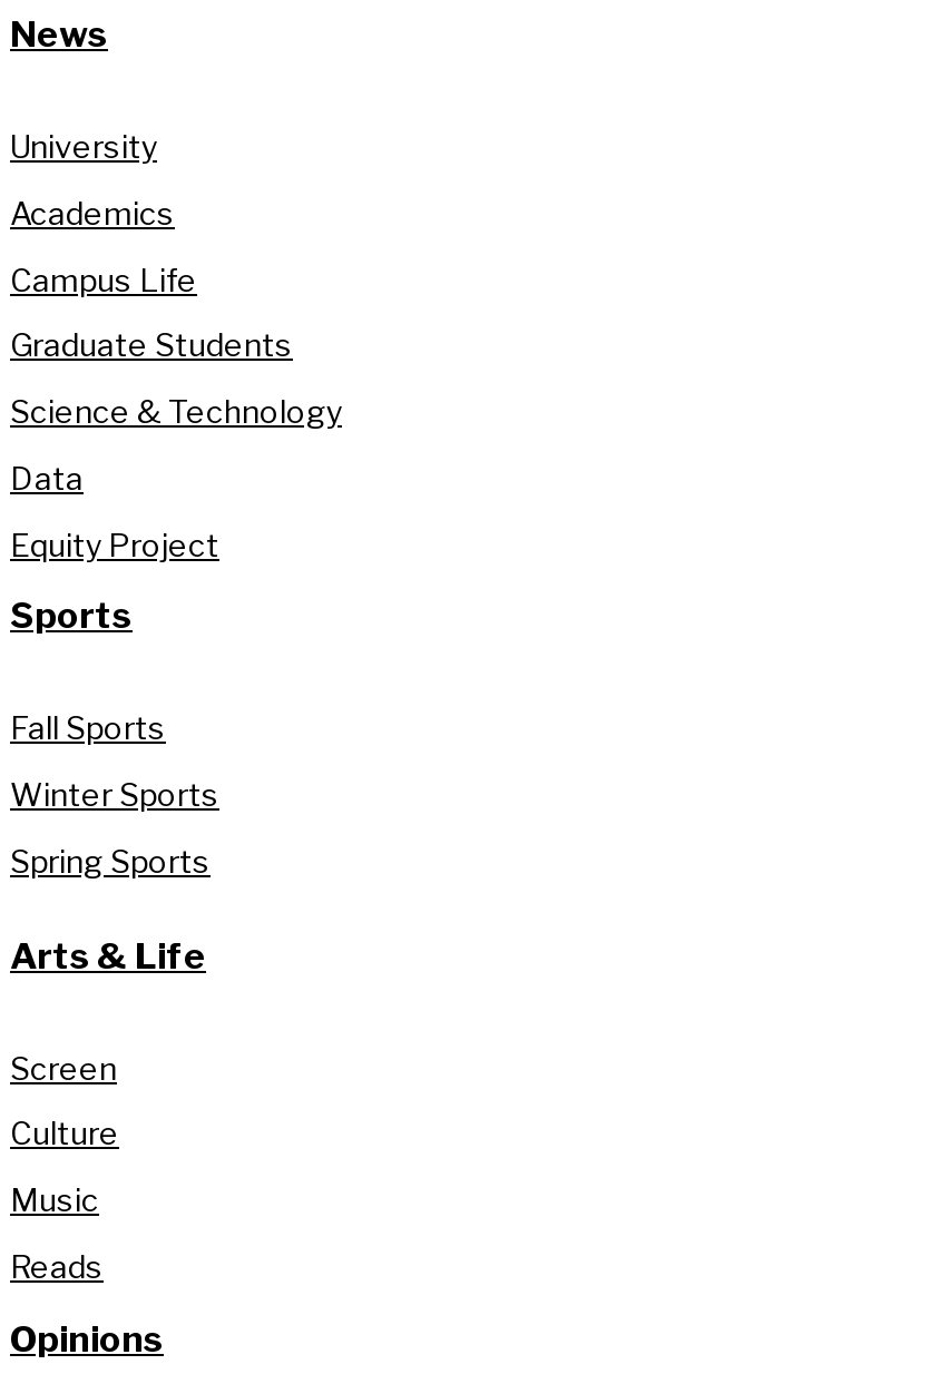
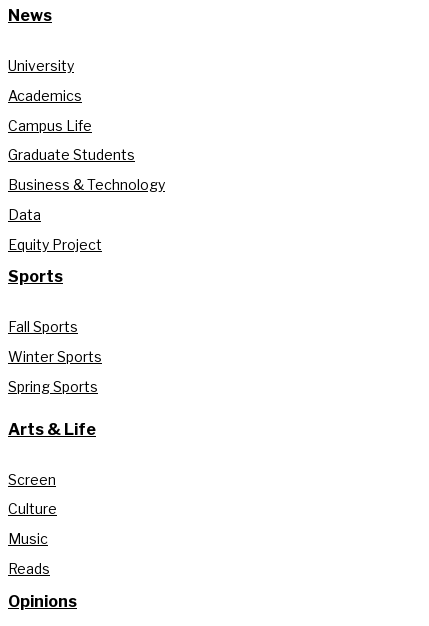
[10,392,342,430] Science & Technology -> [8,176,165,193] Business & Technology

